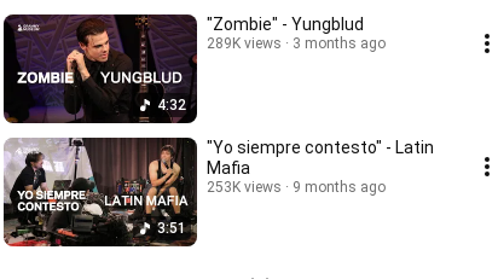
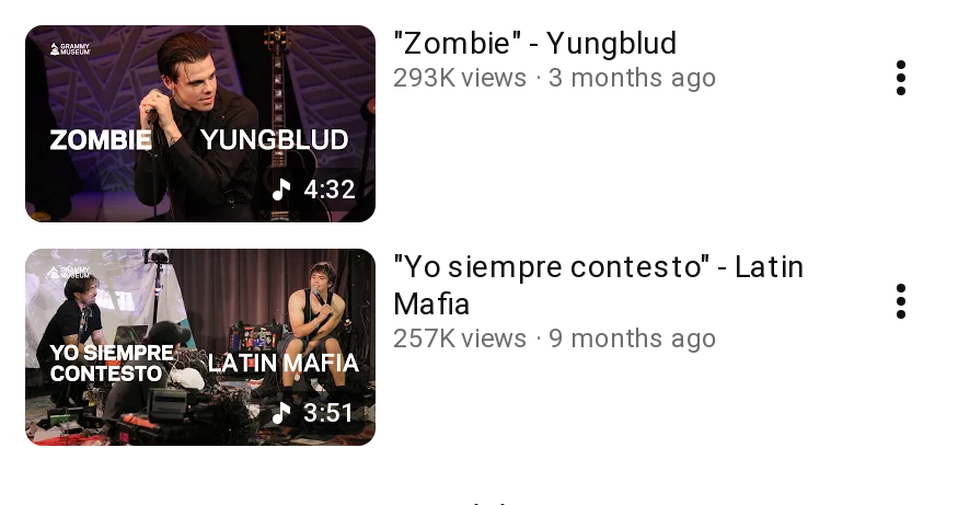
[207,34,386,51] 289K views 3 months ago -> [393,61,717,92] 293K views 3 months ago
[207,178,386,195] 253K views 9 months ago -> [393,322,717,353] 257K views 9 months ago

